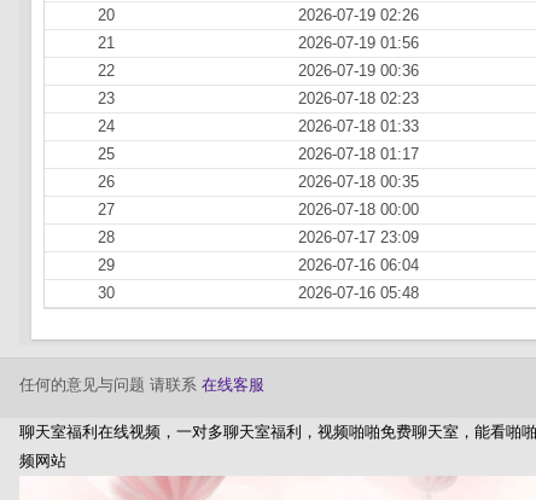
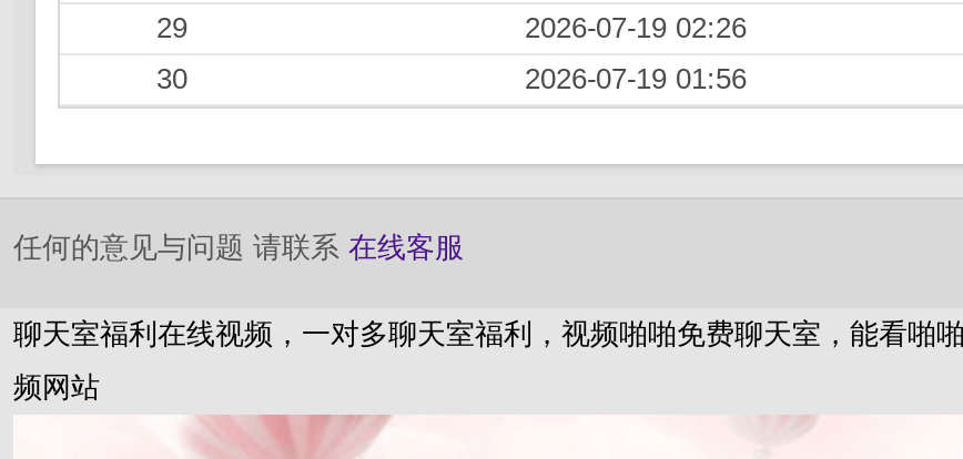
[97,6,114,24] 20 -> [156,11,187,44] 29
[97,34,114,52] 21 -> [156,62,187,95] 30
[97,62,418,302] 22 | 2026-07-19 00:36 | 23 | 2026-07-18 02:23 | 24 | 2026-07-18 01:33 | 25 | 2026-07-18 01:17 | 26 | 2026-07-18 00:35 | 27 | 2026-07-18 00:00 | 28 | 2026-07-17 23:09 | 29 | 2026-07-16 06:04 | 30 | 2026-07-16 05:48 -> none

